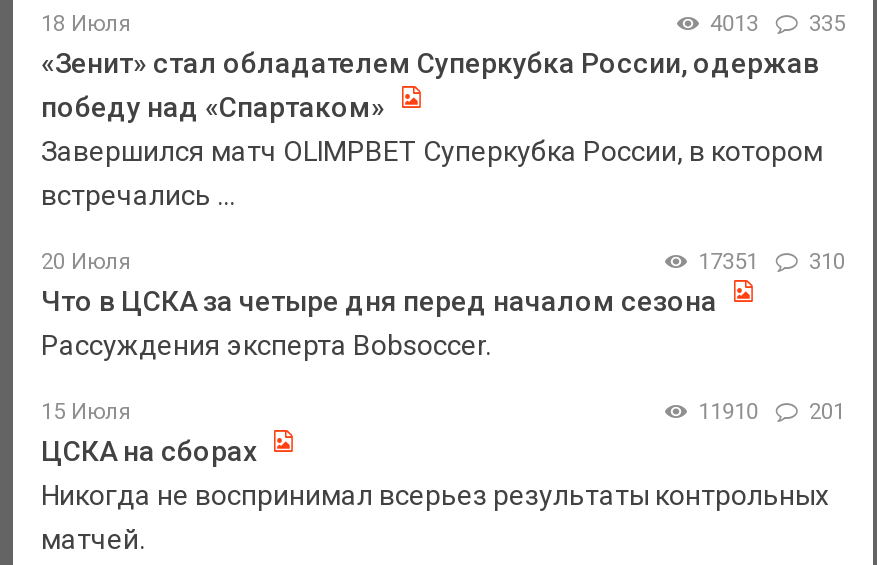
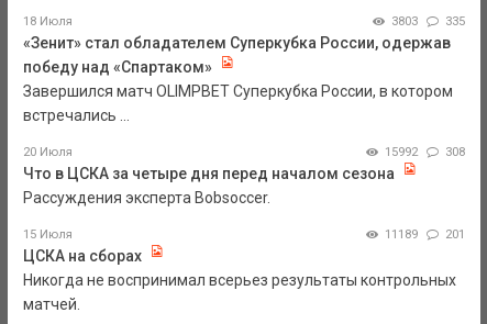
[710,11,845,37] 4013 335 -> [391,14,465,28] 3803 335
[698,249,764,275] 17351 -> [384,145,421,159] 15992
[809,249,845,275] 310 -> [445,145,465,159] 308
[698,399,845,425] 11910 201 -> [384,227,465,242] 11189 201

